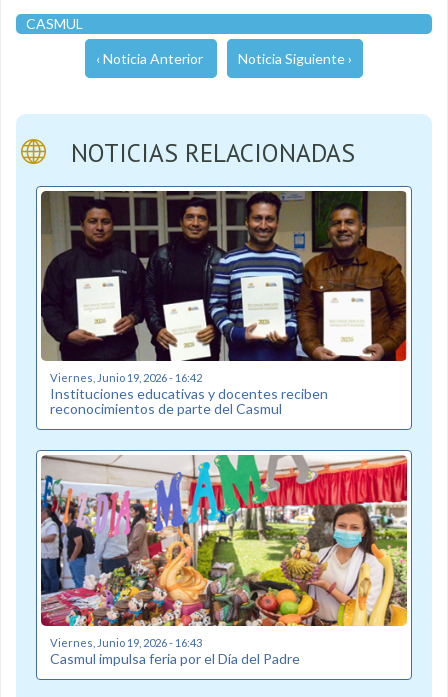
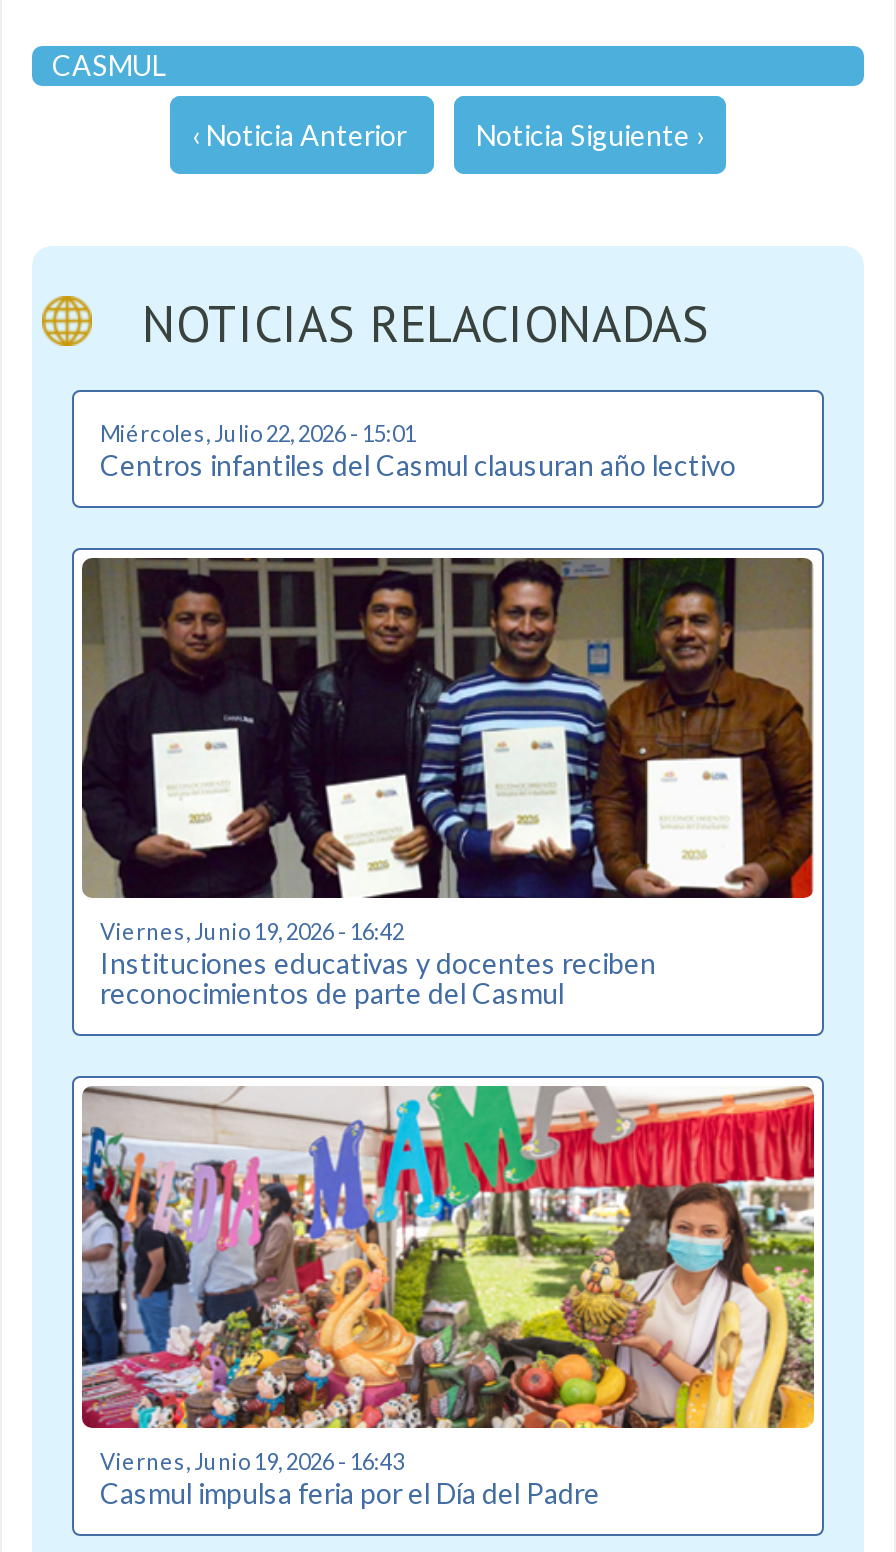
none -> [100,420,736,482] Miércoles, Julio 22, 2026 - 15:01 | Centros infantiles del Casmul clausuran año lectivo

